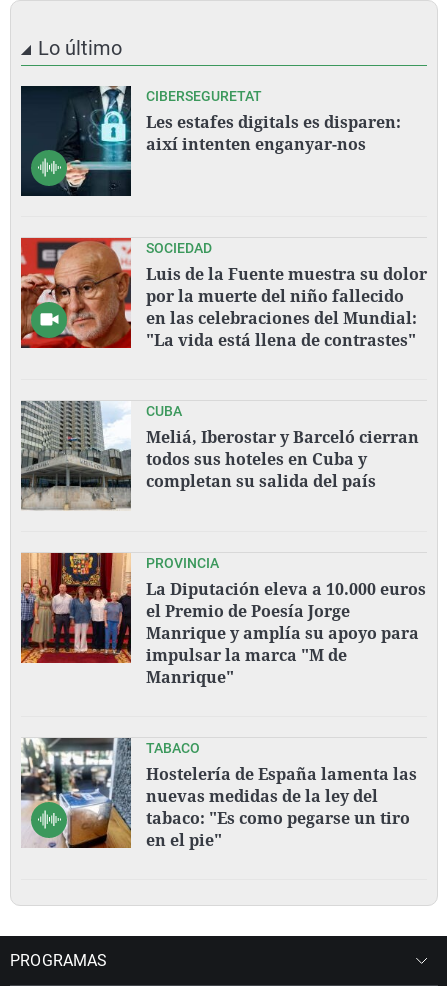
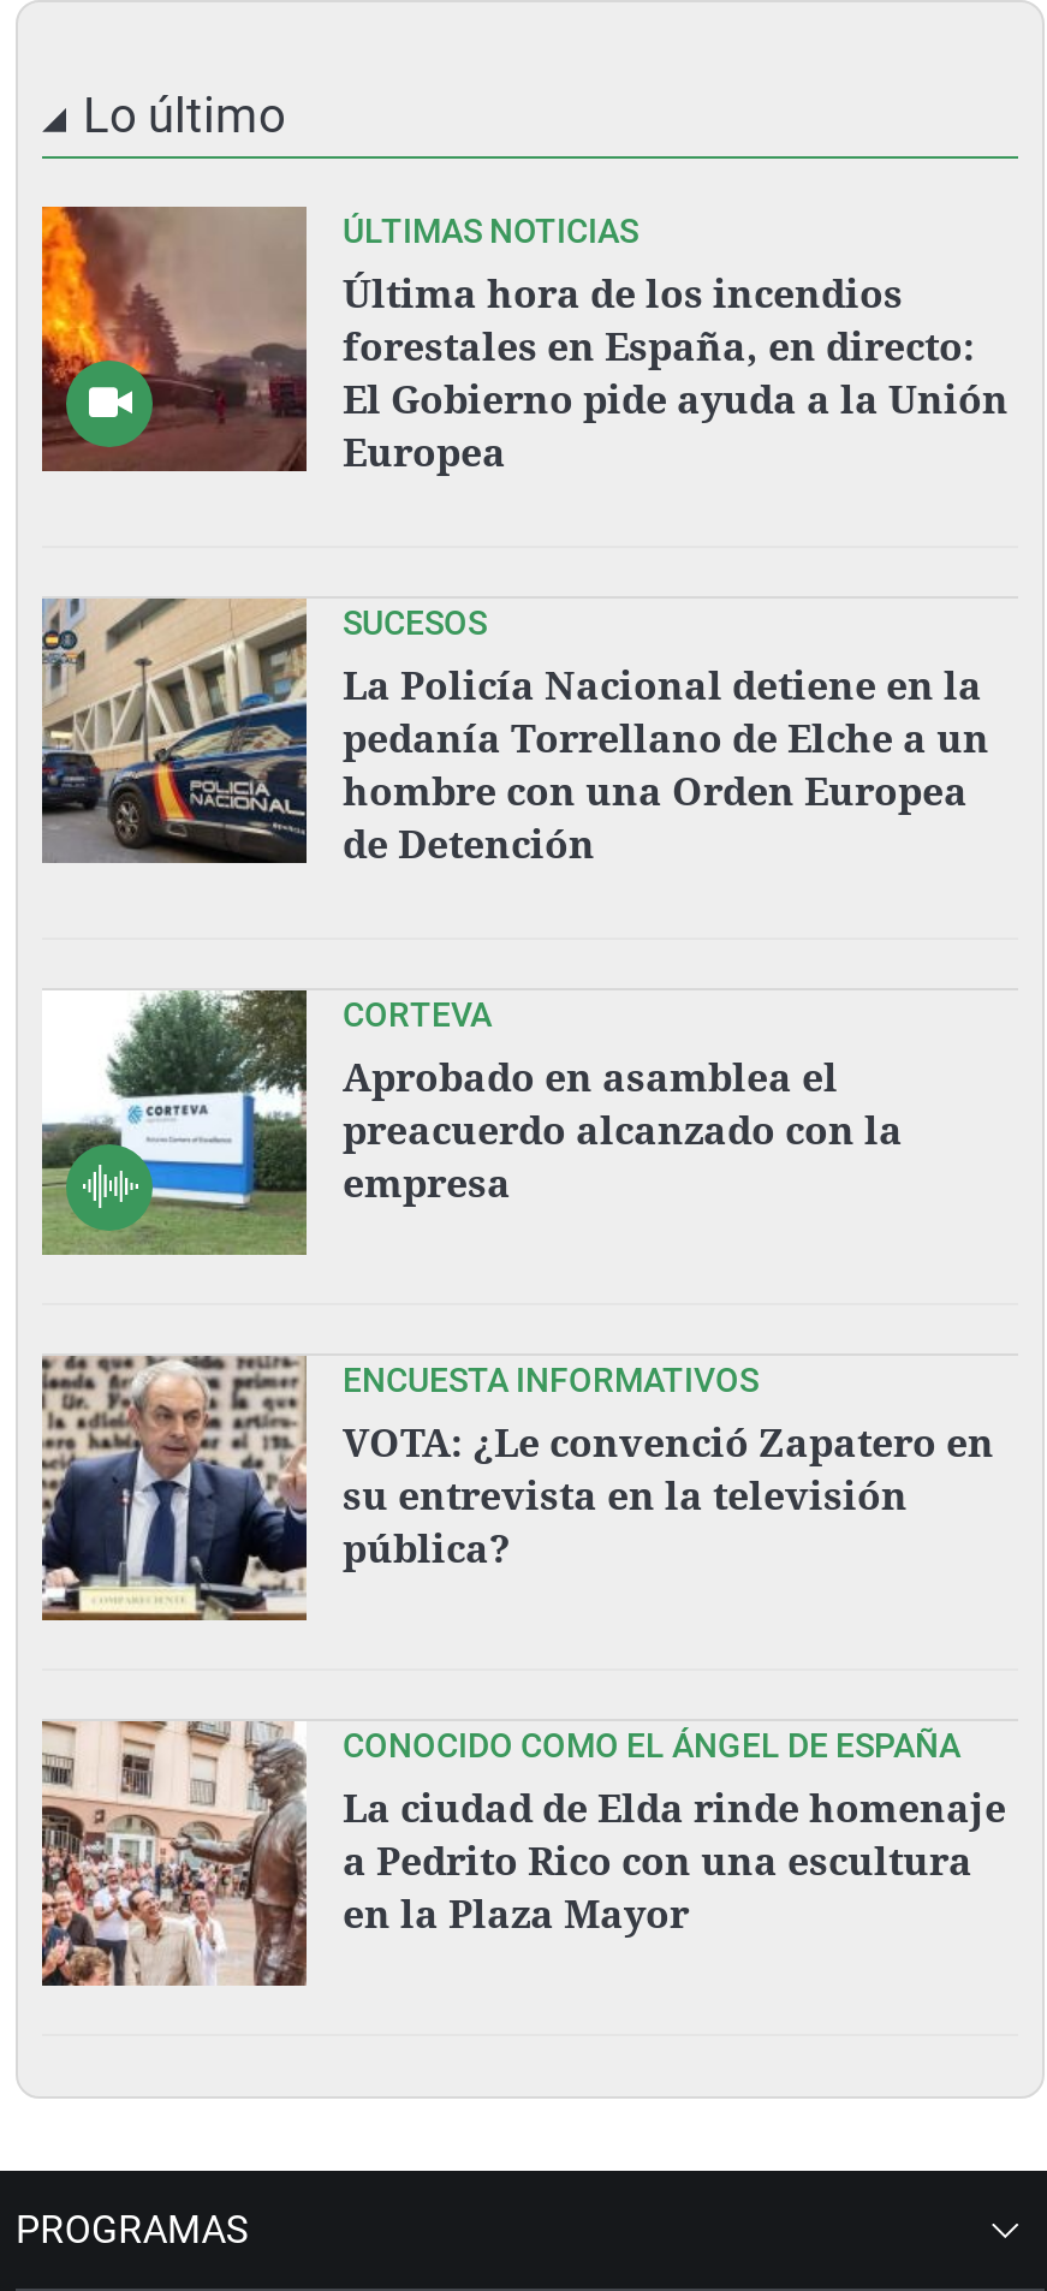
[20,85,401,197] [image] | CIBERSEGURETAT | Les estafes digitals es disparen: | així intenten enganyar-nos -> [40,204,1009,478] [image] | ÚLTIMAS NOTICIAS | Última hora de los incendios | forestales en España, en directo: | El Gobierno pide ayuda a la Unión | Europea
[20,237,427,359] [image] | SOCIEDAD | Luis de la Fuente muestra su dolor | por la muerte del niño fallecido | en las celebraciones del Mundial: | "La vida está llena de contrastes" -> [40,572,989,870] [image] | SUCESOS | La Policía Nacional detiene en la | pedanía Torrellano de Elche a un | hombre con una Orden Europea | de Detención
[20,400,419,522] [image] | CUBA | Meliá, Iberostar y Barceló cierran | todos sus hoteles en Cuba y | completan su salida del país -> [40,964,903,1257] [image] | CORTEVA | Aprobado en asamblea el | preacuerdo alcanzado con la | empresa
[20,552,426,688] [image] | PROVINCIA | La Diputación eleva a 10.000 euros | el Premio de Poesía Jorge | Manrique y amplía su apoyo para | impulsar la marca "M de | Manrique" -> [40,1329,994,1623] [image] | ENCUESTA INFORMATIVOS | VOTA: ¿Le convenció Zapatero en | su entrevista en la televisión | pública?
[20,737,417,851] [image] | TABACO | Hostelería de España lamenta las | nuevas medidas de la ley del | tabaco: "Es como pegarse un tiro | en el pie" -> [40,1719,1006,1988] [image] | CONOCIDO COMO EL ÁNGEL DE ESPAÑA | La ciudad de Elda rinde homenaje | a Pedrito Rico con una escultura | en la Plaza Mayor

